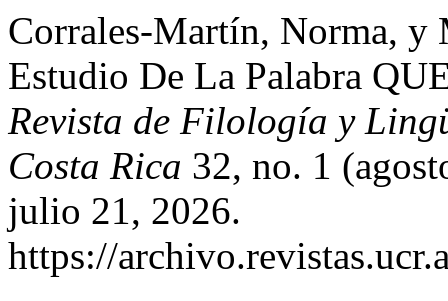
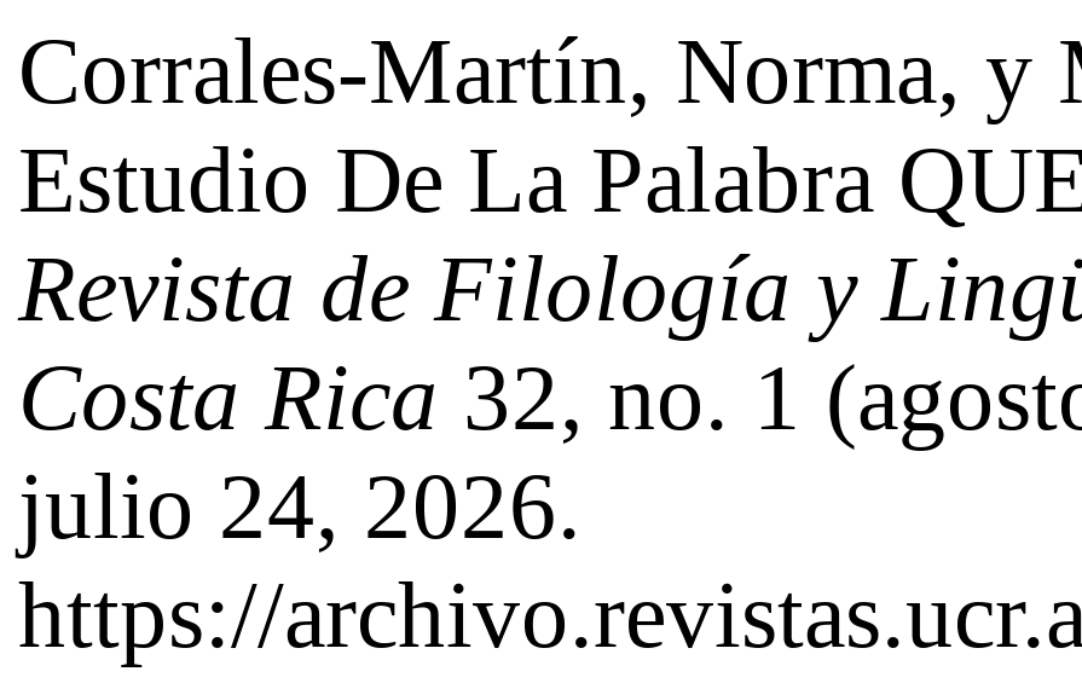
[8,189,241,232] julio 21, 2026. -> [18,453,581,557] julio 24, 2026.

